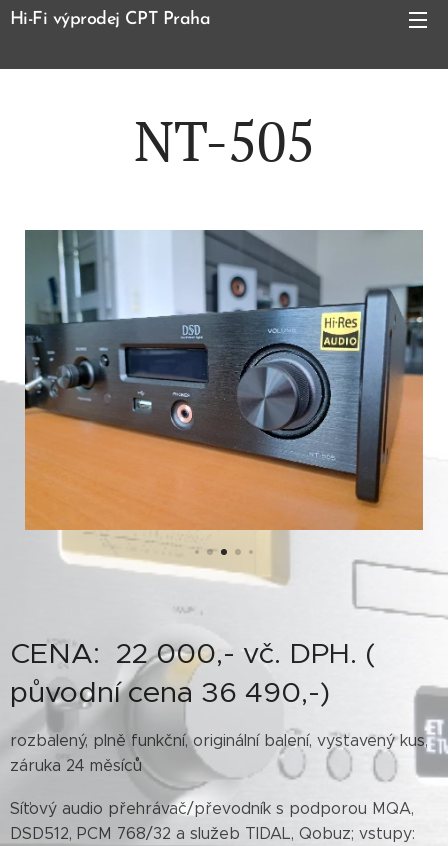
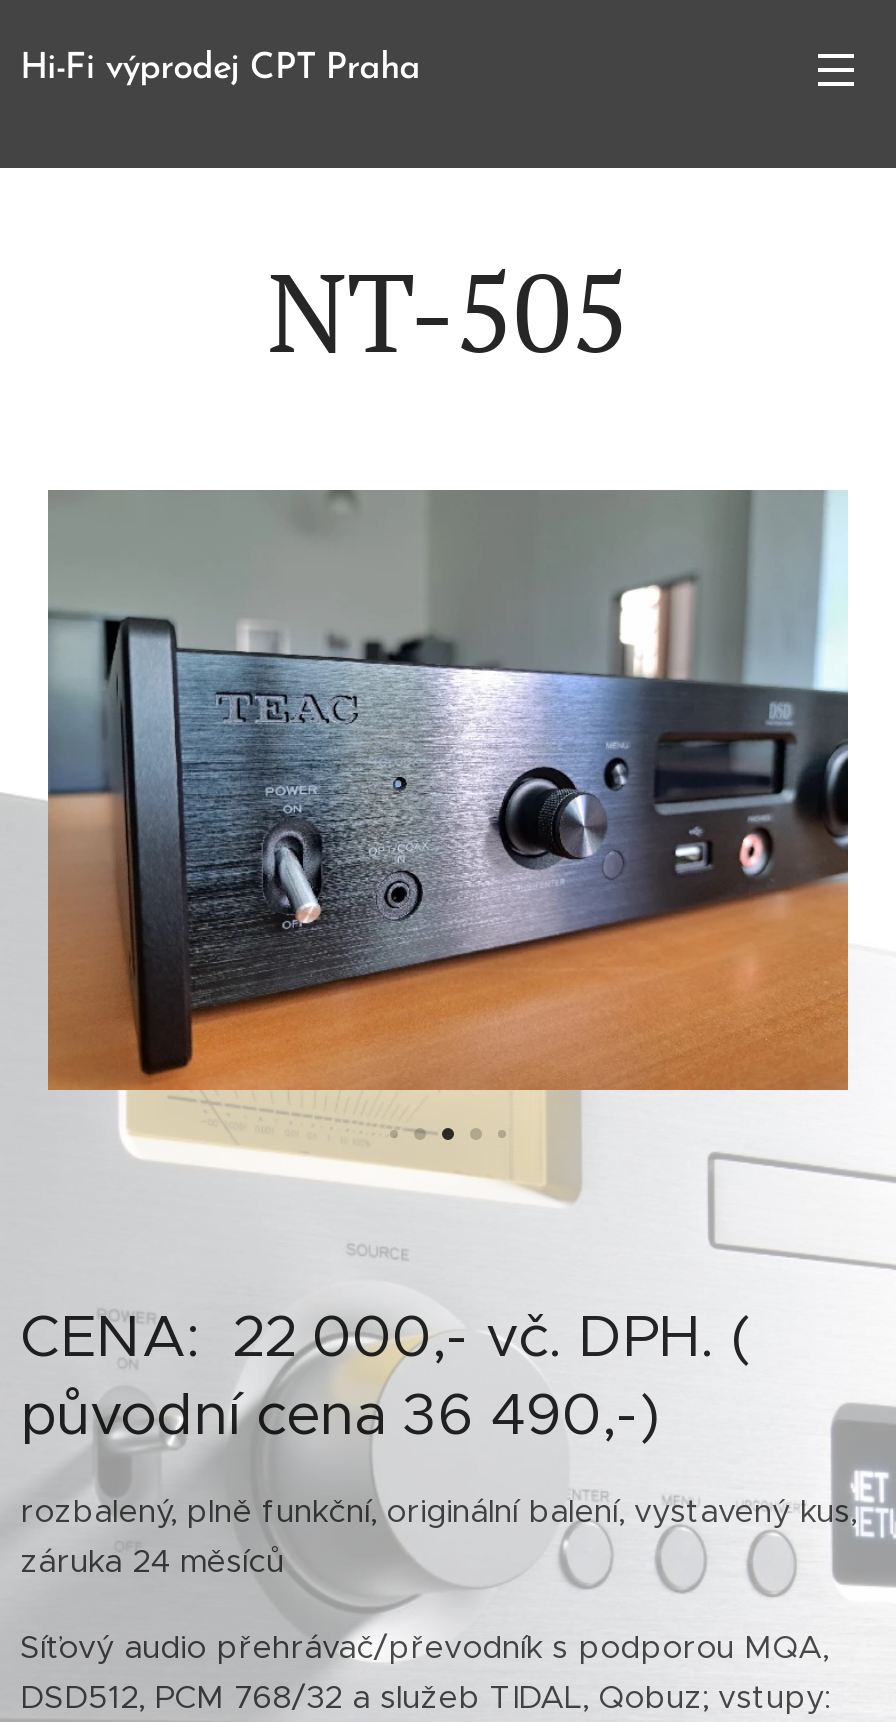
[24,230,424,530] [image] -> [46,488,850,1088] [image]

